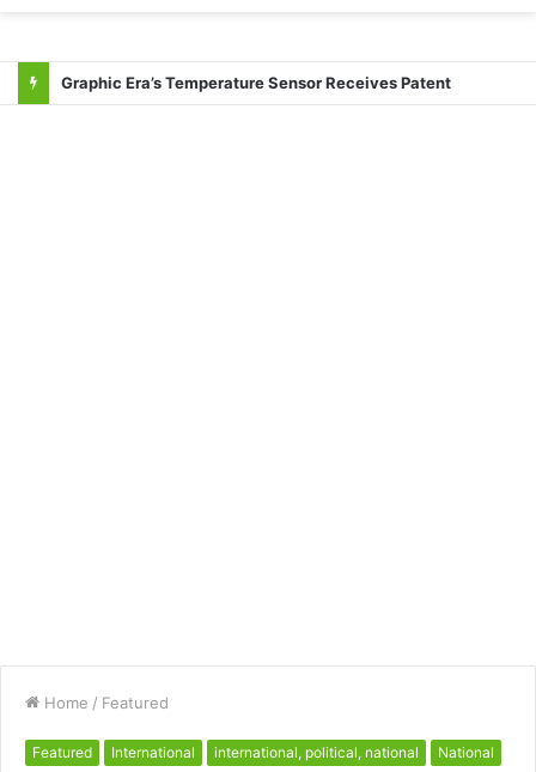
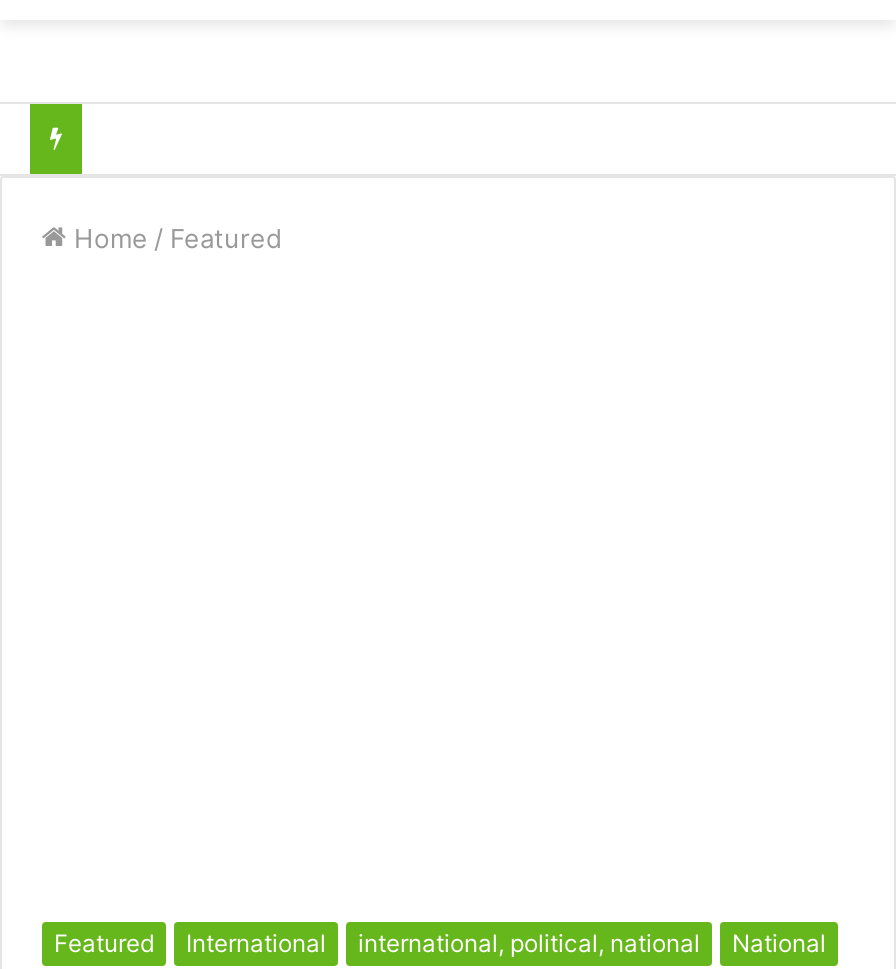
[61,73,451,93] Graphic Era’s Temperature Sensor Receives Patent -> none
moved [39,693,169,713] -> [66,222,282,254]: Home / Featured

